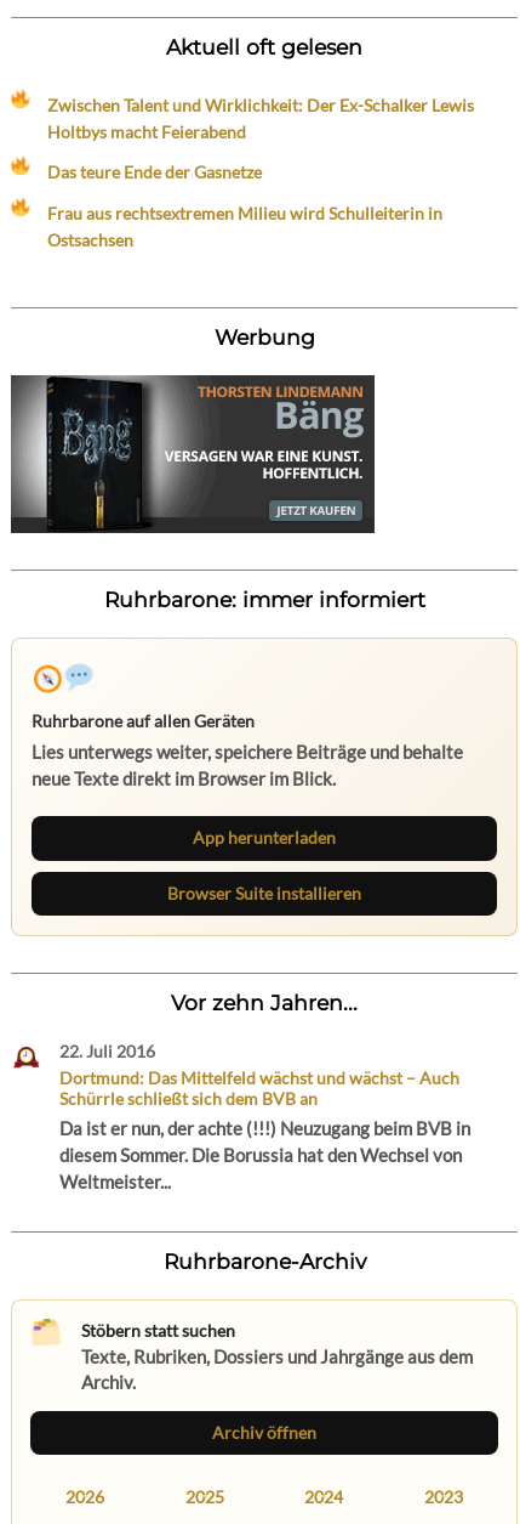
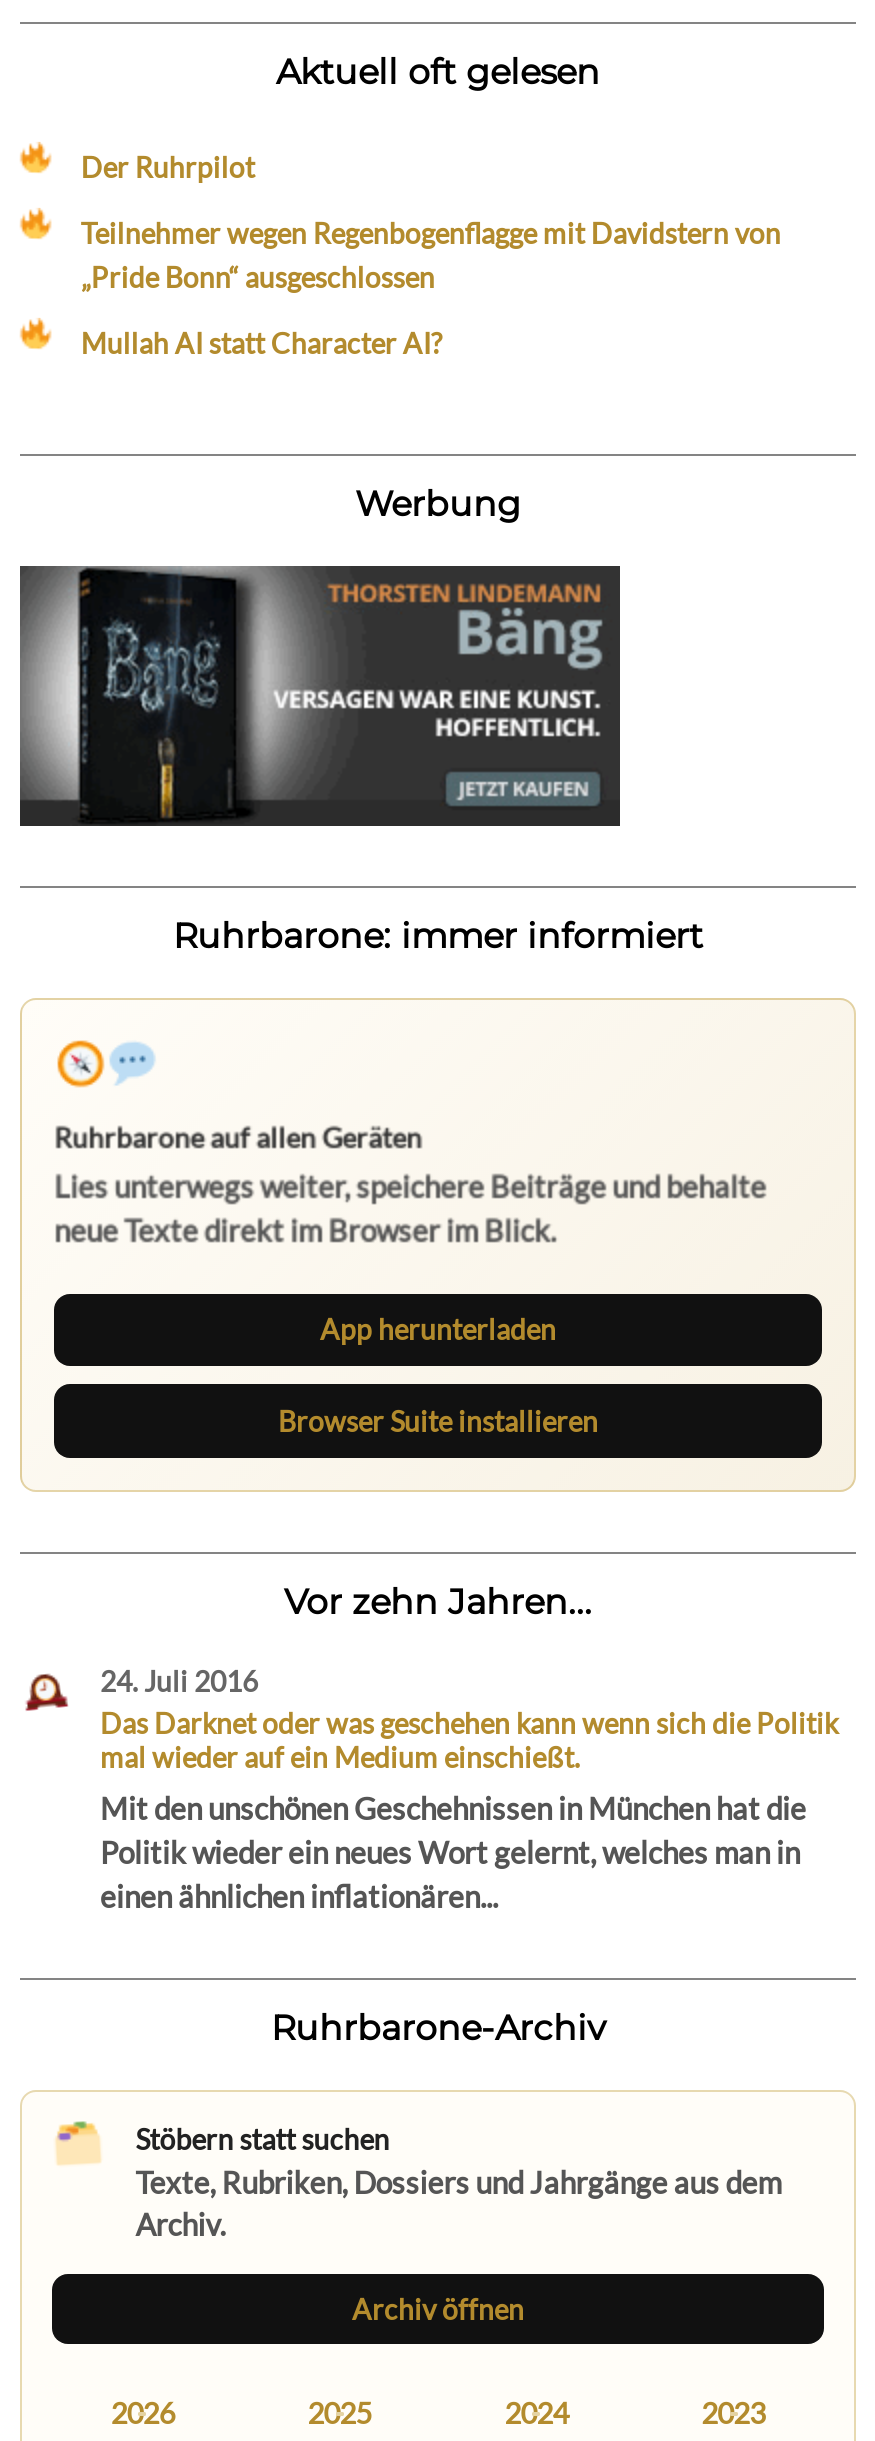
[48,95,474,142] Zwischen Talent und Wirklichkeit: Der Ex-Schalker Lewis | Holtbys macht Feierabend -> [81,150,255,184] Der Ruhrpilot
[48,162,262,183] Das teure Ende der Gasnetze -> [81,216,781,294] Teilnehmer wegen Regenbogenflagge mit Davidstern von | „Pride Bonn“ ausgeschlossen
[48,202,443,250] Frau aus rechtsextremen Milieu wird Schulleiterin in | Ostsachsen -> [81,326,443,360] Mullah AI statt Character AI?
[59,1041,470,1193] 22. Juli 2016 | Dortmund: Das Mittelfeld wächst und wächst – Auch | Schürrle schließt sich dem BVB an | Da ist er nun, der achte (!!!) Neuzugang beim BVB in | diesem Sommer. Die Borussia hat den Wechsel von | Weltmeister... -> [100,1664,838,1914] 24. Juli 2016 | Das Darknet oder was geschehen kann wenn sich die Politik | mal wieder auf ein Medium einschießt. | Mit den unschönen Geschehnissen in München hat die | Politik wieder ein neues Wort gelernt, welches man in | einen ähnlichen inflationären...

